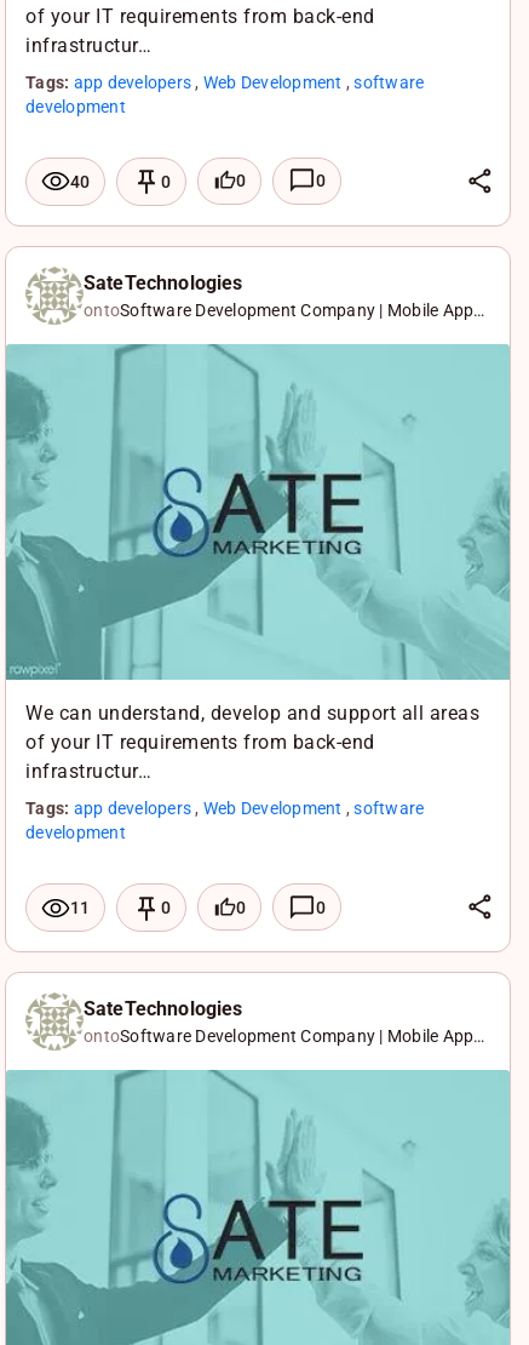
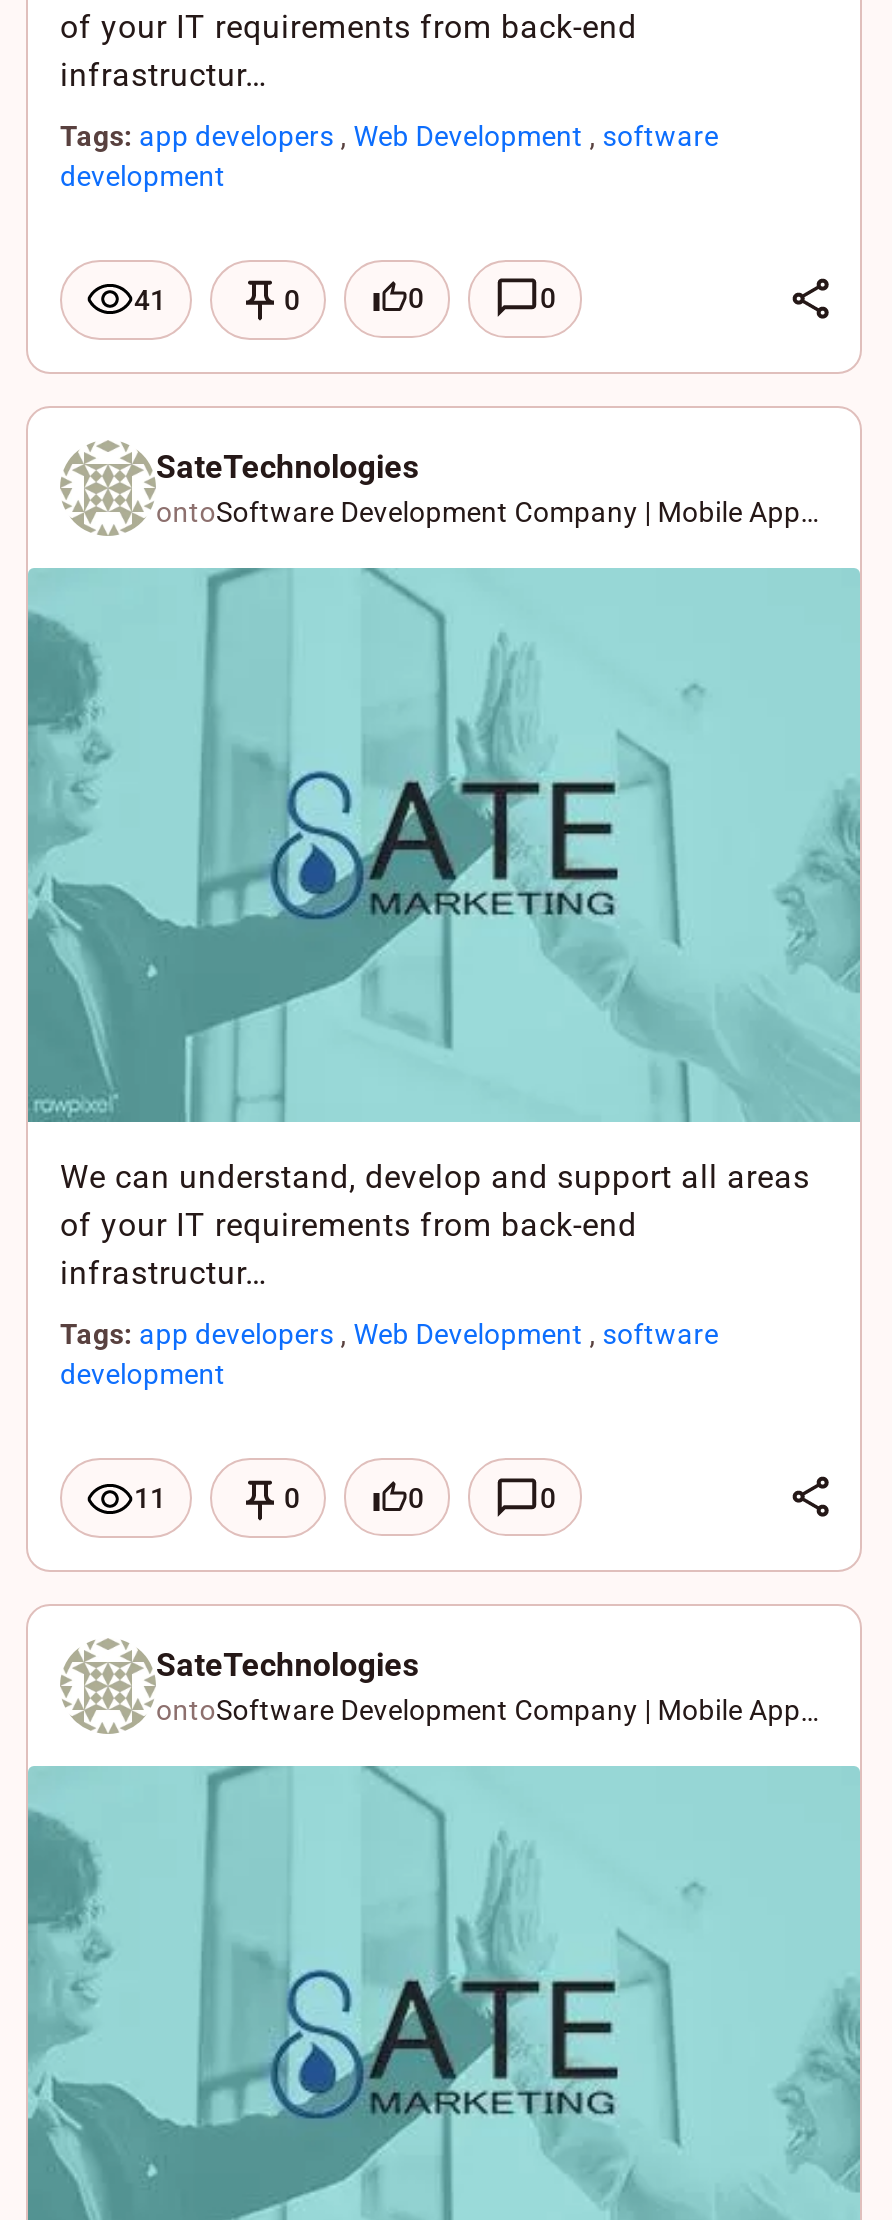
[70,172,90,191] 40 -> [134,284,166,316] 41

